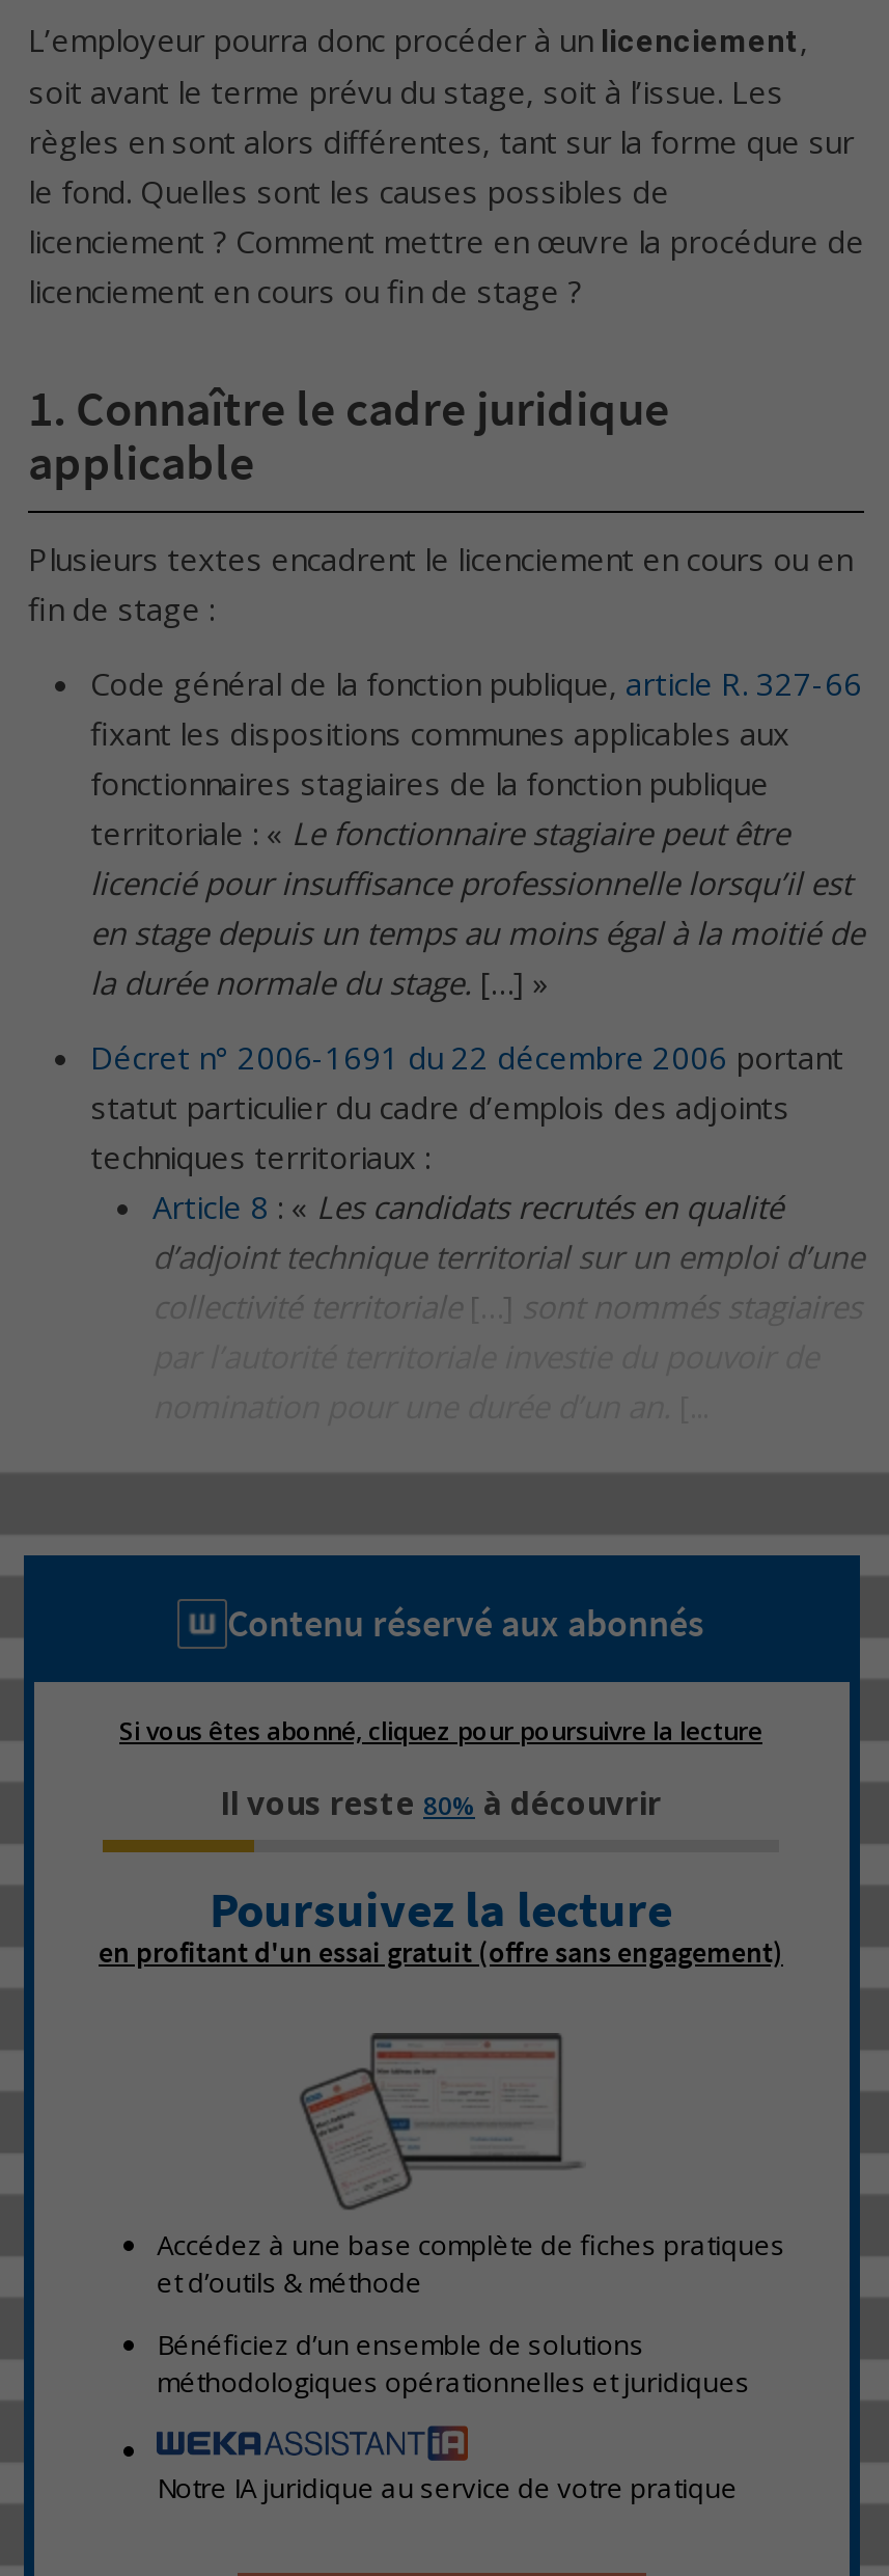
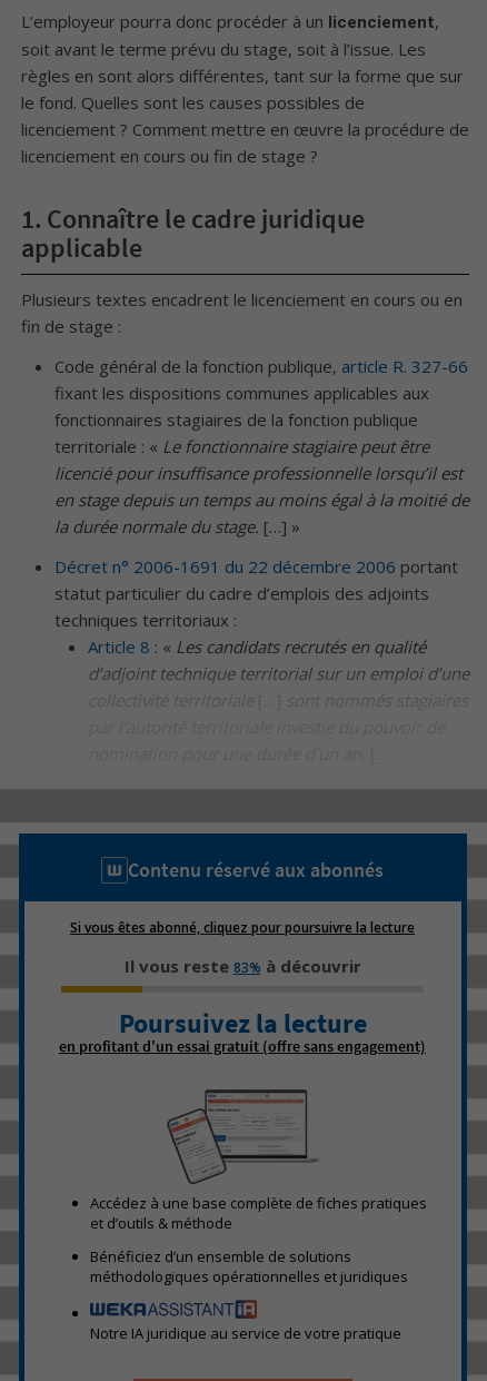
[220,1782,662,1823] Il vous reste 80% à découvrir -> [124,955,361,977] Il vous reste 83% à découvrir

